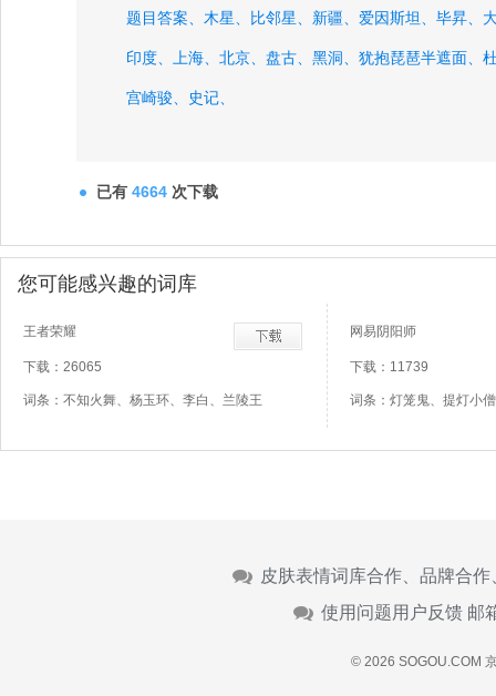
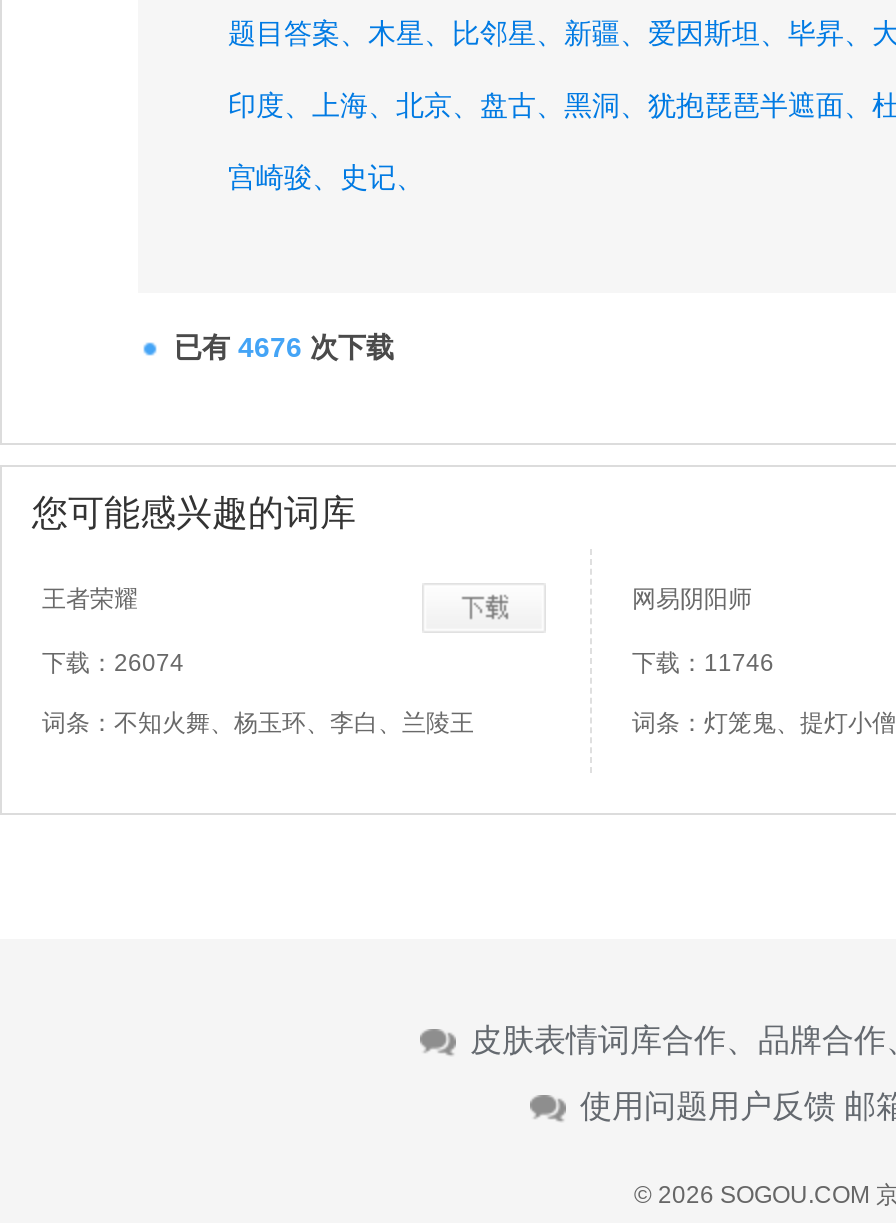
[96,183,218,201] 已有4664次下载 -> [174,331,394,363] 已有4676次下载
[23,359,102,375] 下载：26065 -> [42,649,184,677] 下载：26074
[350,359,428,375] 下载：11739 -> [632,649,774,677] 下载：11746

